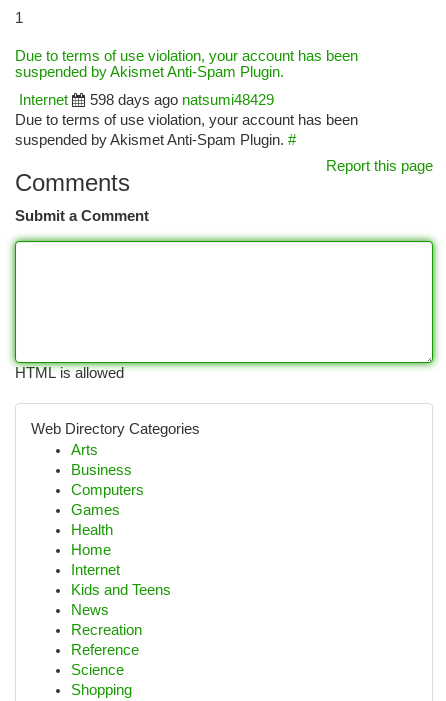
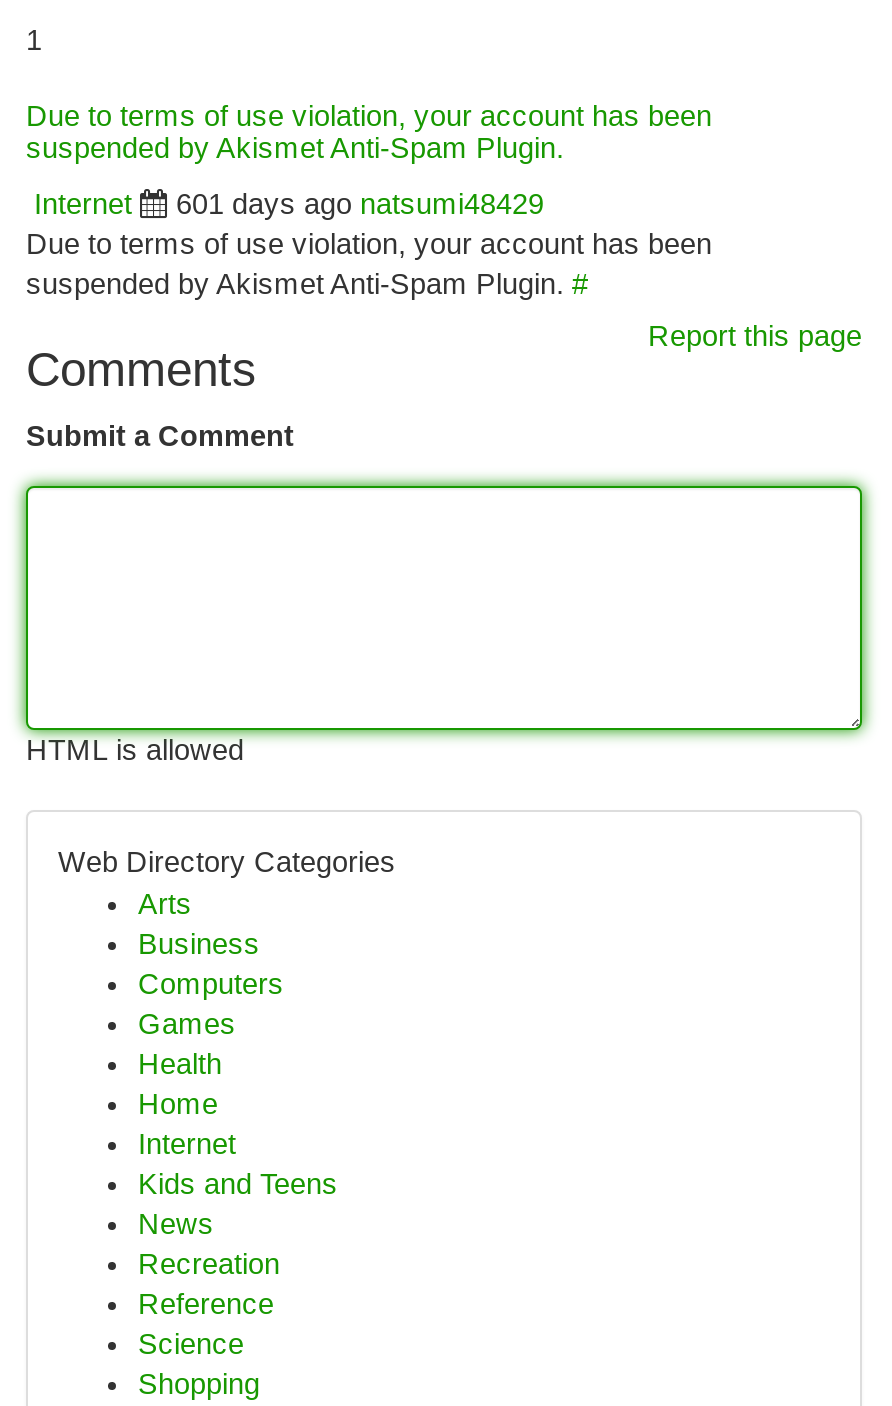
[90,92,274,108] 598 days ago natsumi48429 -> [176,188,544,220] 601 days ago natsumi48429

